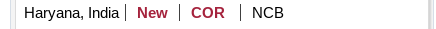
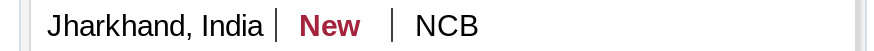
[24,4,119,21] Haryana, India -> [47,8,263,42] Jharkhand, India
[191,4,225,21] COR -> none

